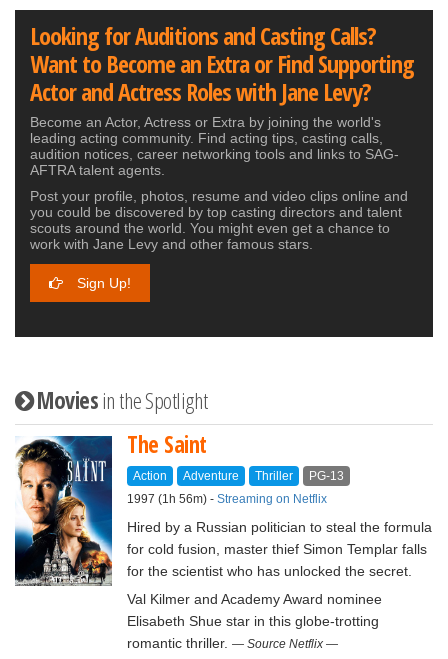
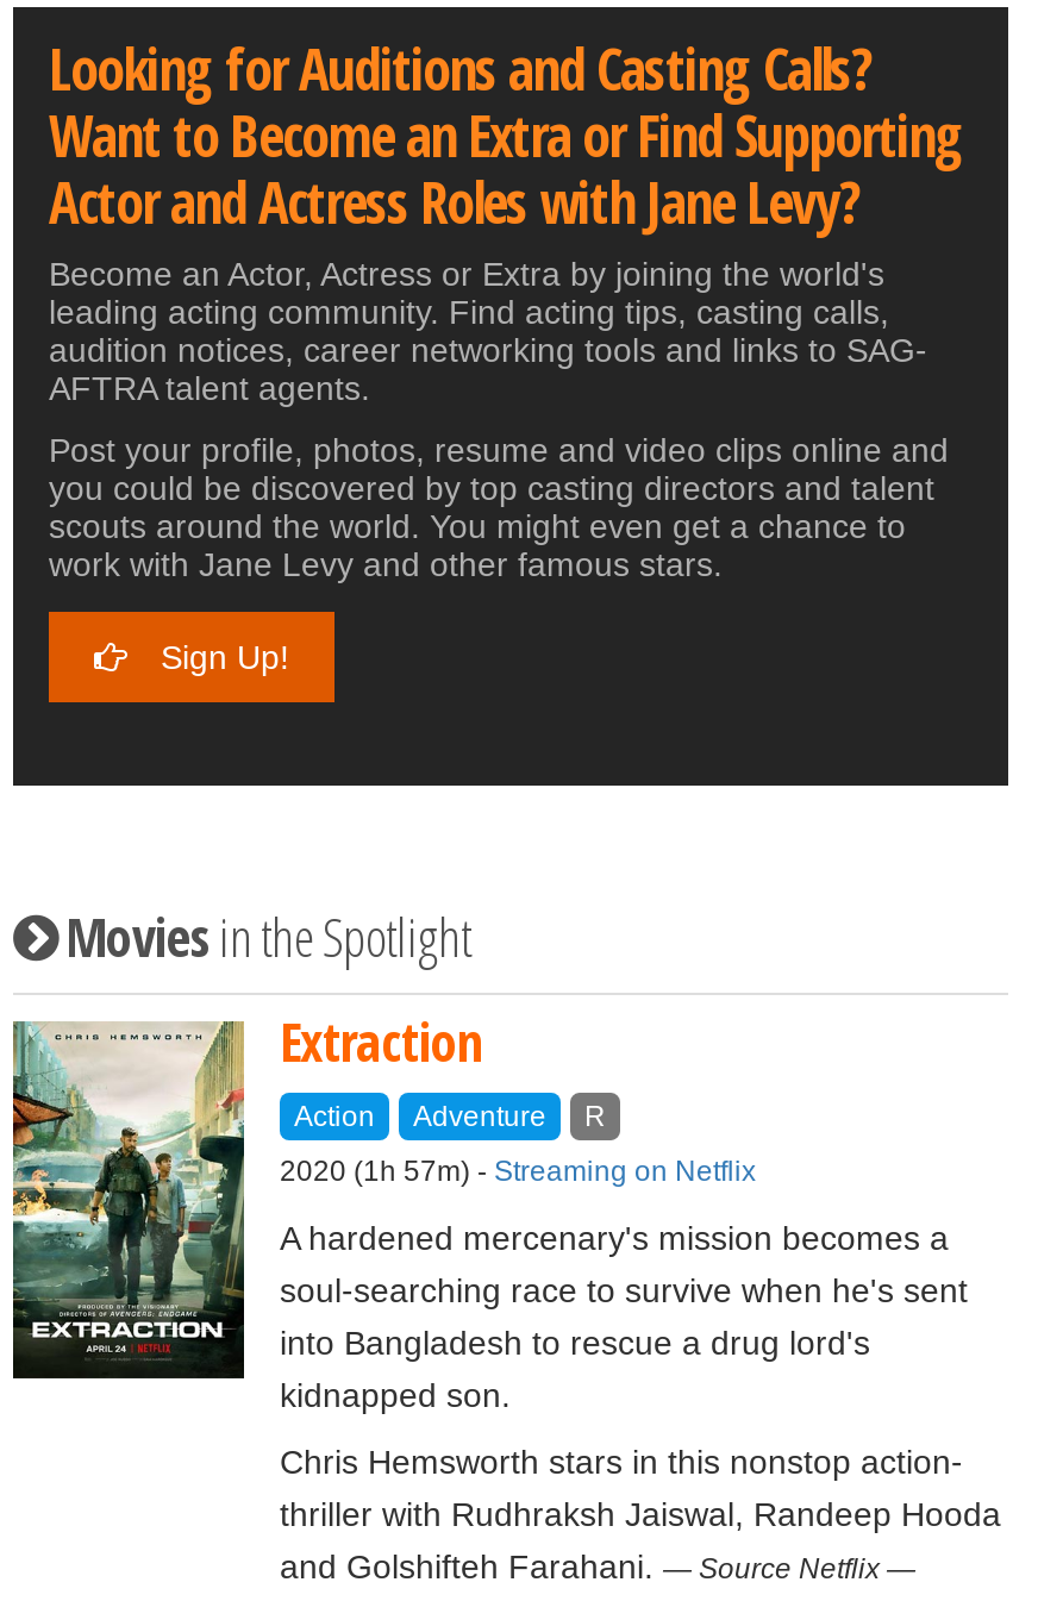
[14,429,206,586] [image] | The Saint -> [11,1004,482,1378] [image] | Extraction
[255,469,344,483] Thriller | PG‑13 -> [584,1099,606,1132] R
[127,492,327,506] 1997 (1h 56m) - Streaming on Netflix -> [280,1154,756,1187] 2020 (1h 57m) - Streaming on Netflix
[127,519,432,579] Hired by a Russian politician to steal the formula | for cold fusion, master thief Simon Templar falls | for the scientist who has unlocked the secret. -> [280,1218,968,1413] A hardened mercenary's mission becomes a | soul-searching race to survive when he's sent | into Bangladesh to rescue a drug lord's | kidnapped son.
[127,591,382,651] Val Kilmer and Academy Award nominee | Elisabeth Shue star in this globe-trotting | romantic thriller. -> [280,1442,1001,1585] Chris Hemsworth stars in this nonstop action- | thriller with Rudhraksh Jaiswal, Randeep Hooda | and Golshifteh Farahani.

